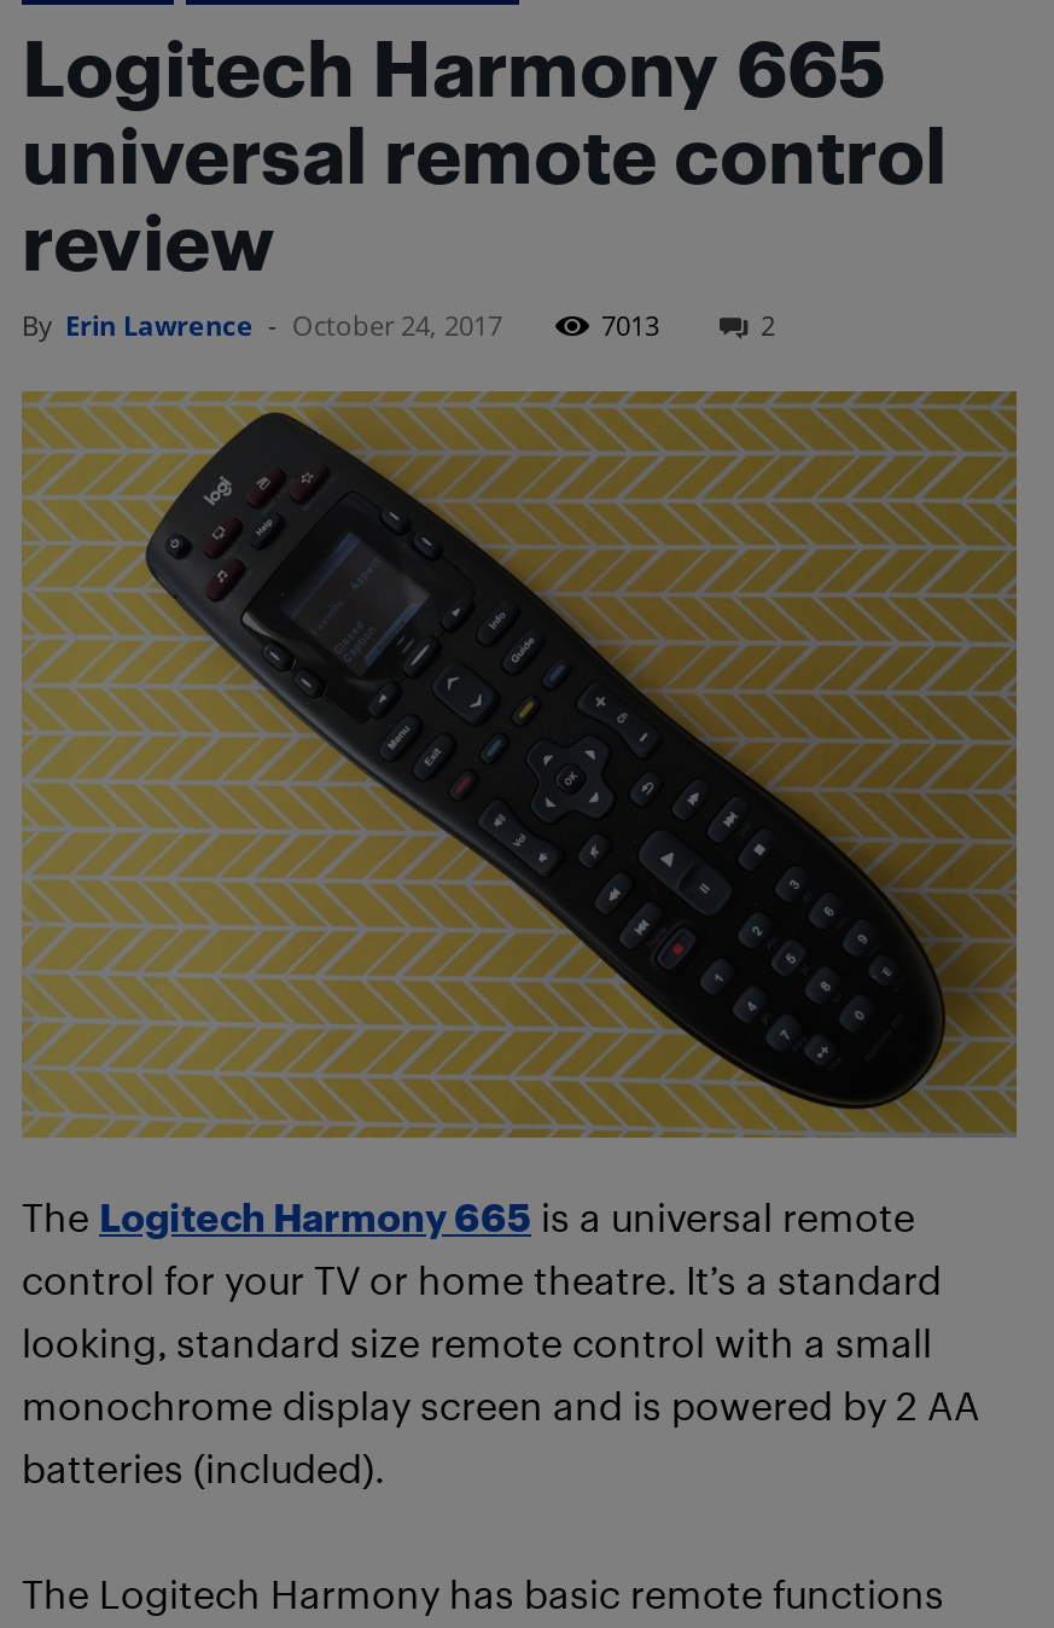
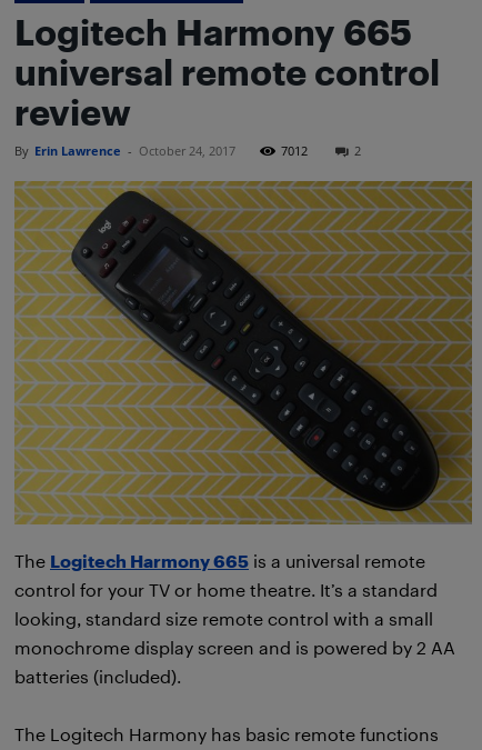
[601,307,659,343] 7013 -> [281,142,308,159] 7012

